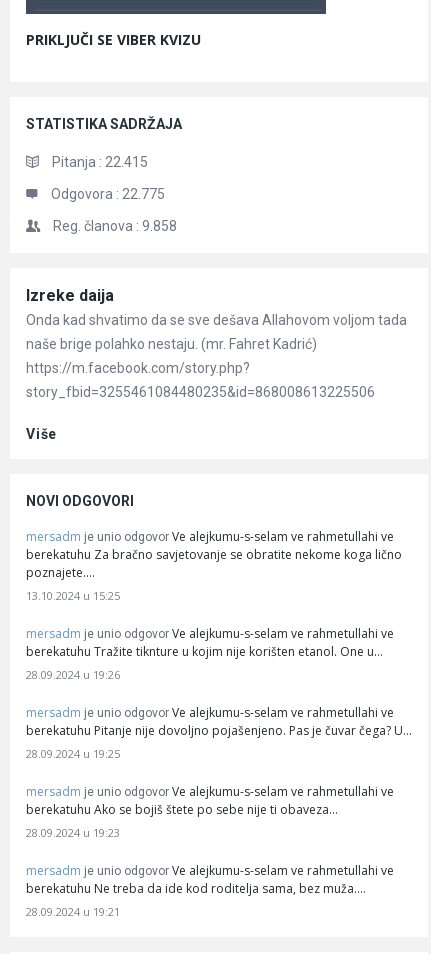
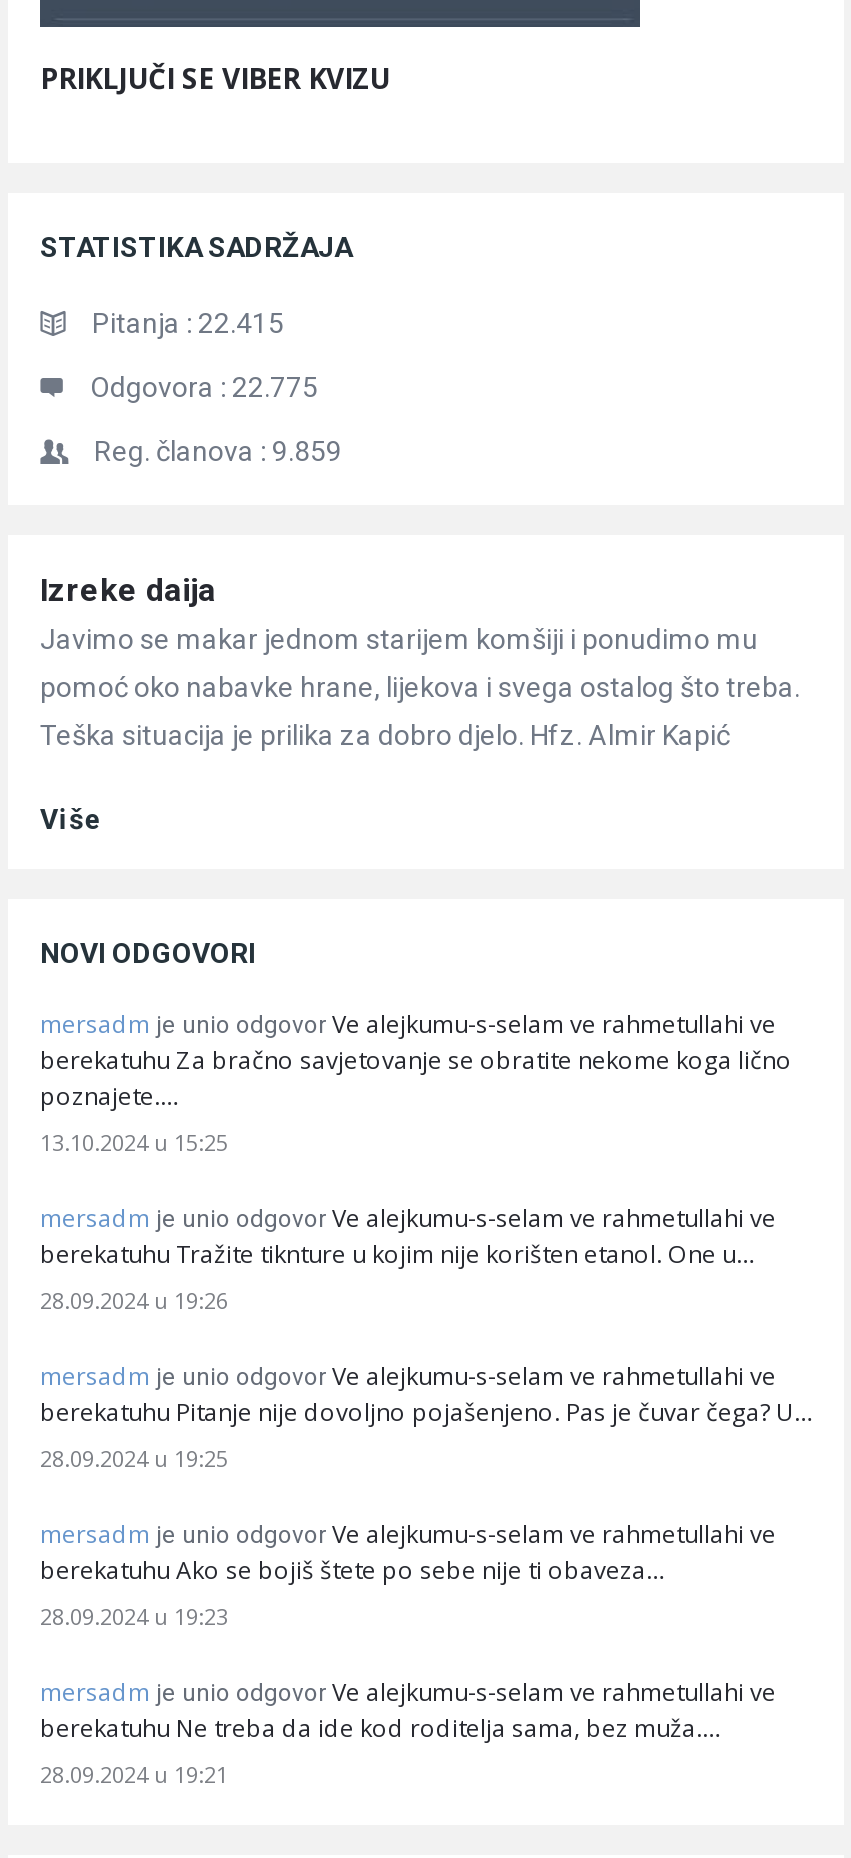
[53,218,177,234] Reg. članova : 9.858 -> [94,434,342,466] Reg. članova : 9.859
[26,312,407,400] Onda kad shvatimo da se sve dešava Allahovom voljom tada | naše brige polahko nestaju. (mr. Fahret Kadrić) | https://m.facebook.com/story.php? | story_fbid=3255461084480235&id=868008613225506 -> [40,622,800,750] Javimo se makar jednom starijem komšiji i ponudimo mu | pomoć oko nabavke hrane, lijekova i svega ostalog što treba. | Teška situacija je prilika za dobro djelo. Hfz. Almir Kapić

